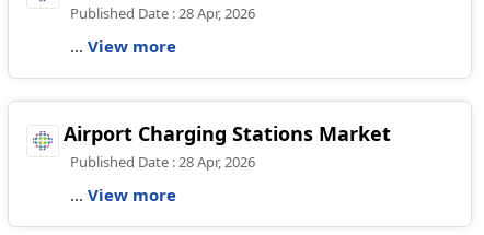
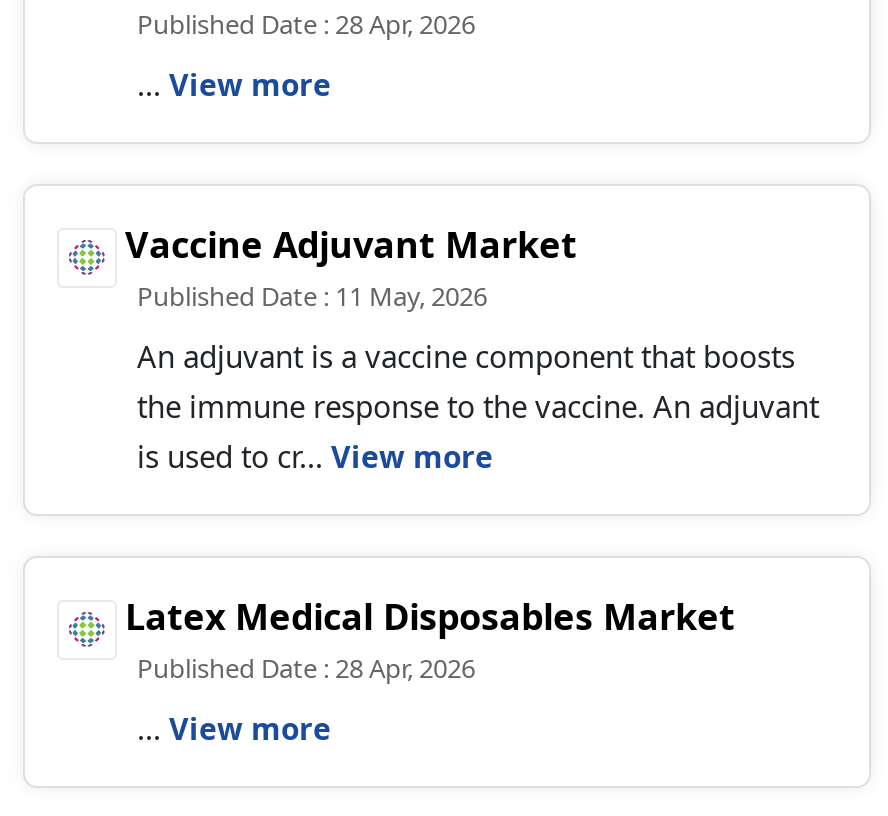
[64,120,391,146] Airport Charging Stations Market -> [125,220,819,640] Vaccine Adjuvant Market | Published Date : 11 May, 2026 | An adjuvant is a vaccine component that boosts | the immune response to the vaccine. An adjuvant | is used to cr... View more | Latex Medical Disposables Market

